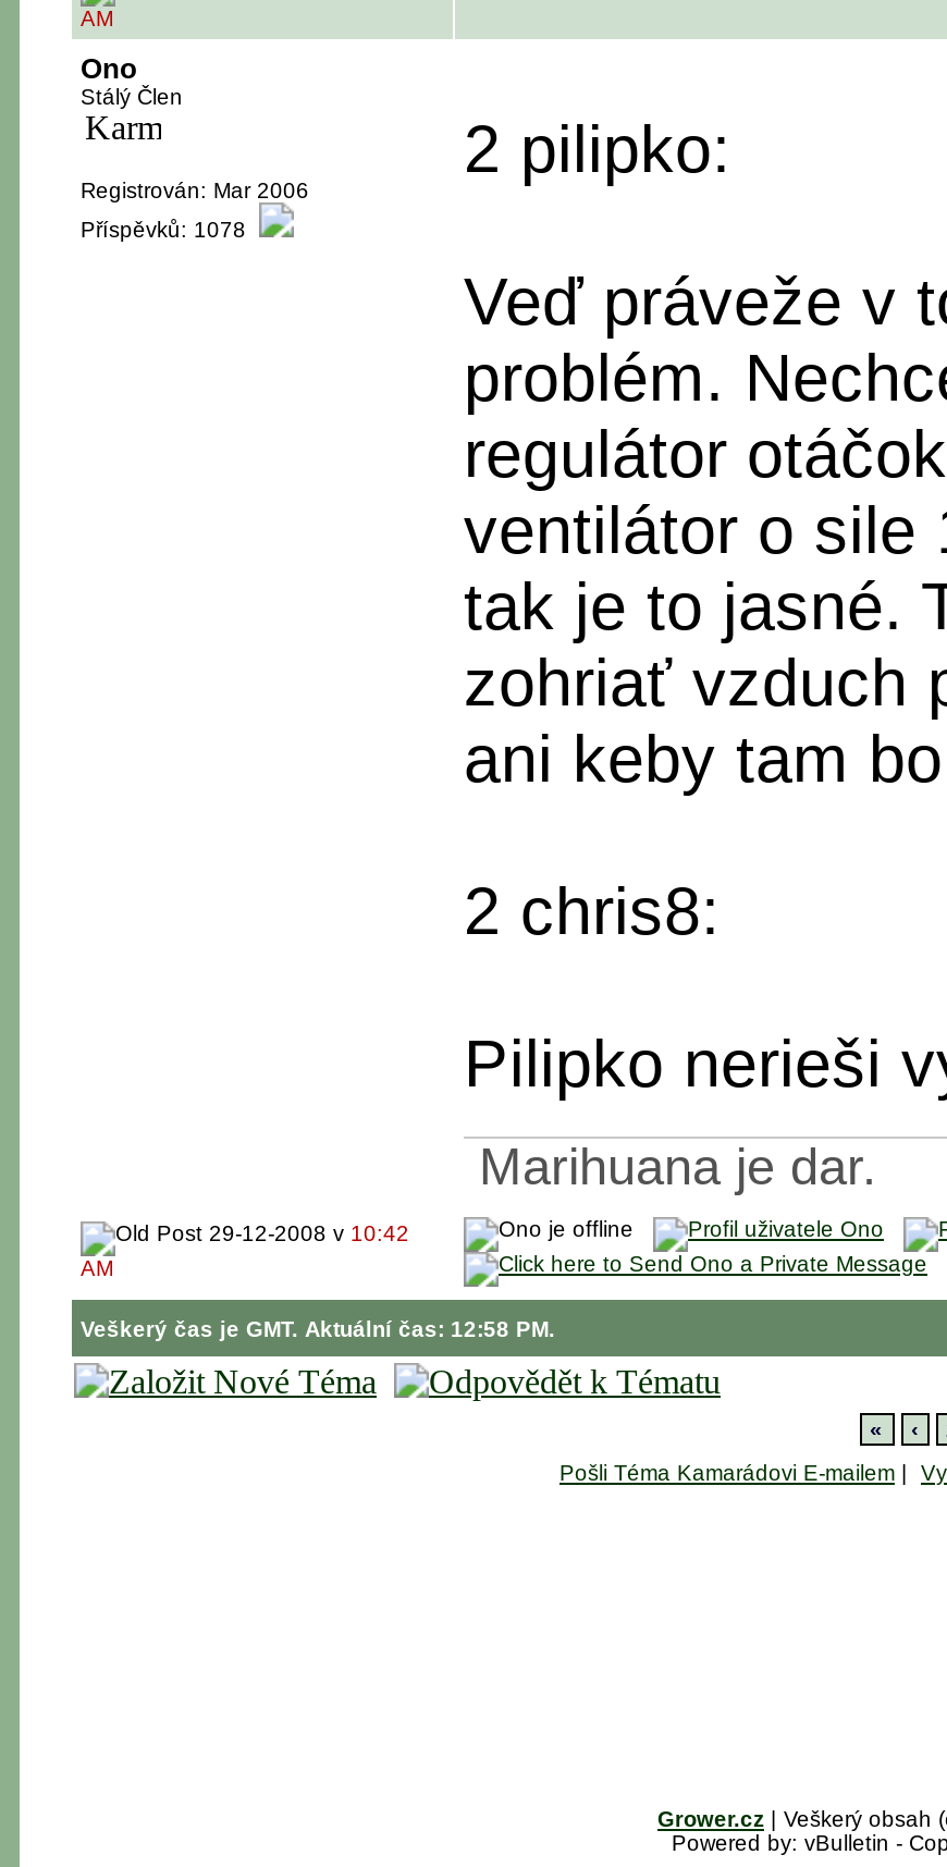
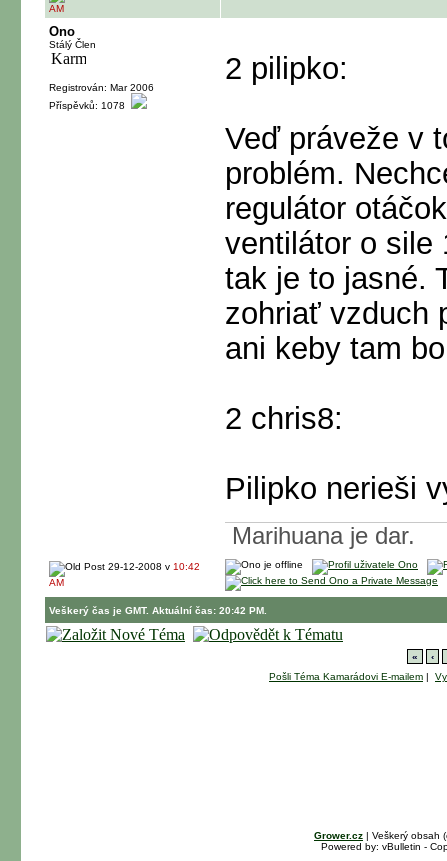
[81,1317,555,1341] Veškerý čas je GMT. Aktuální čas: 12:58 PM. -> [49,605,267,616] Veškerý čas je GMT. Aktuální čas: 20:42 PM.

